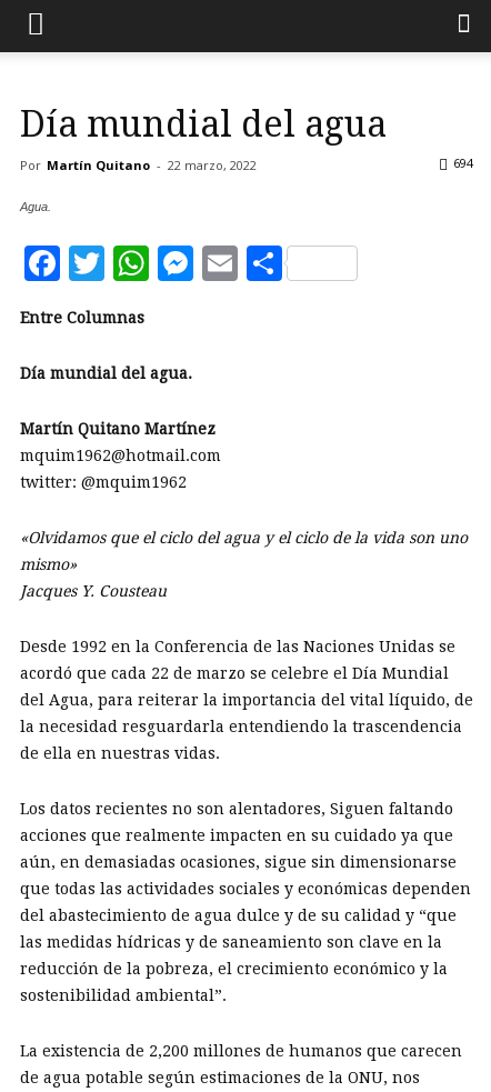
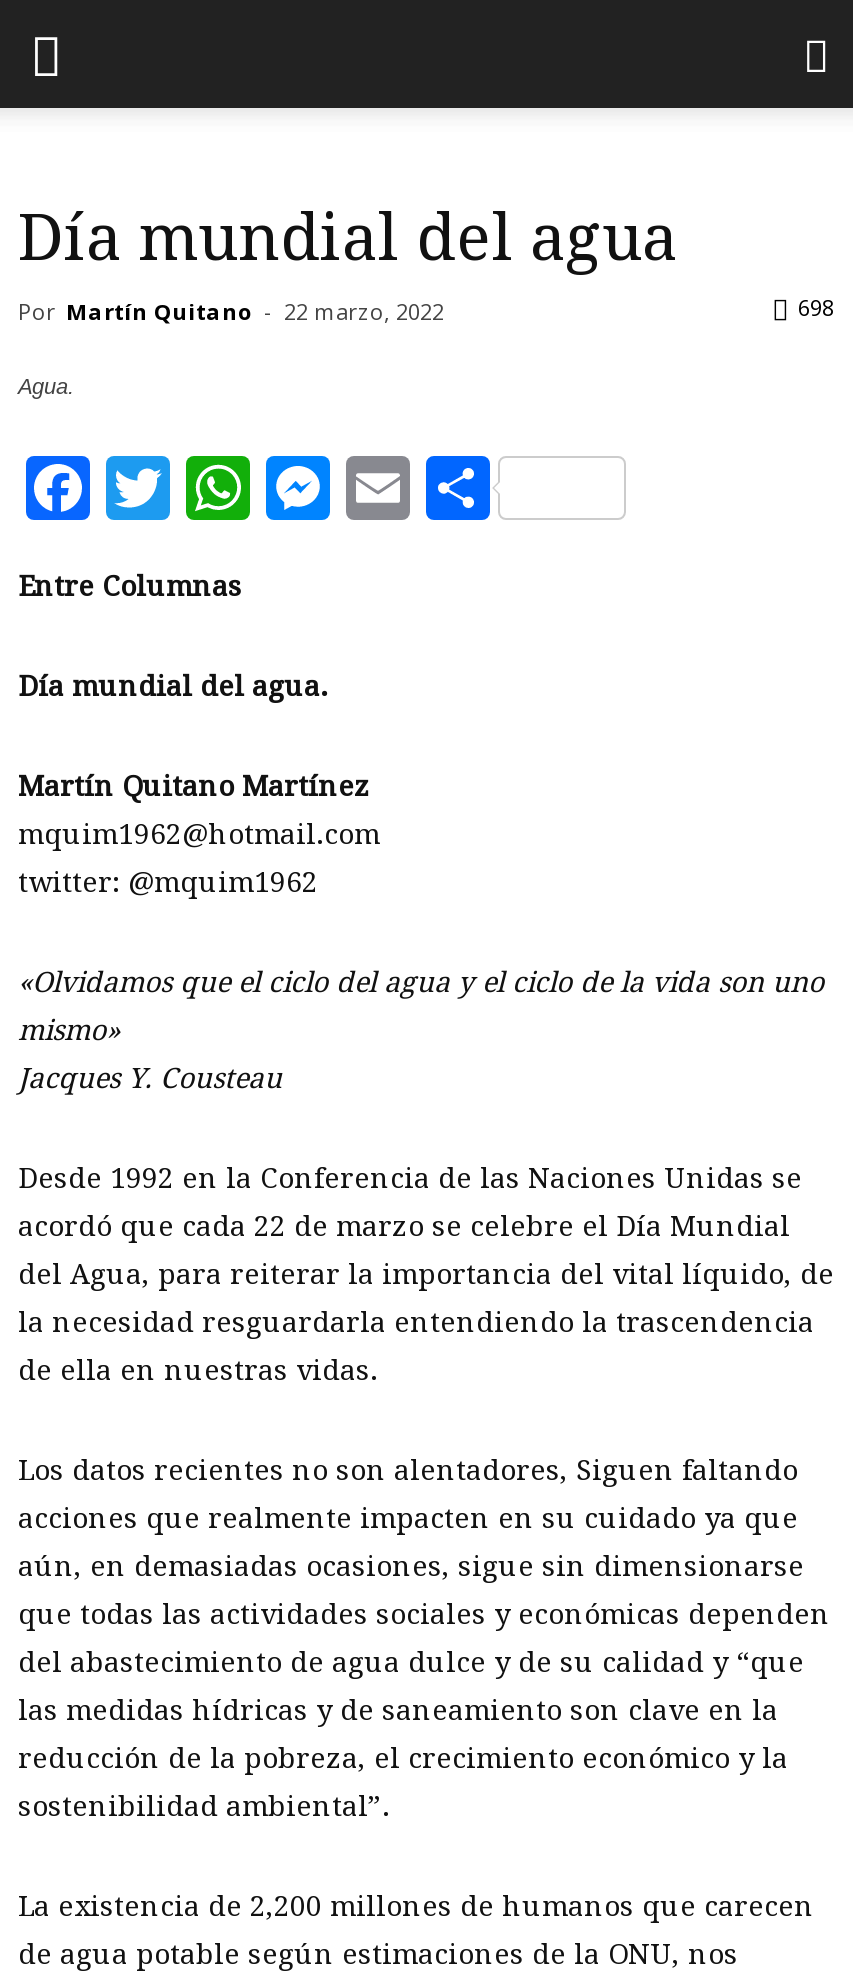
[453,154,473,171] 694 -> [798,292,834,322] 698

